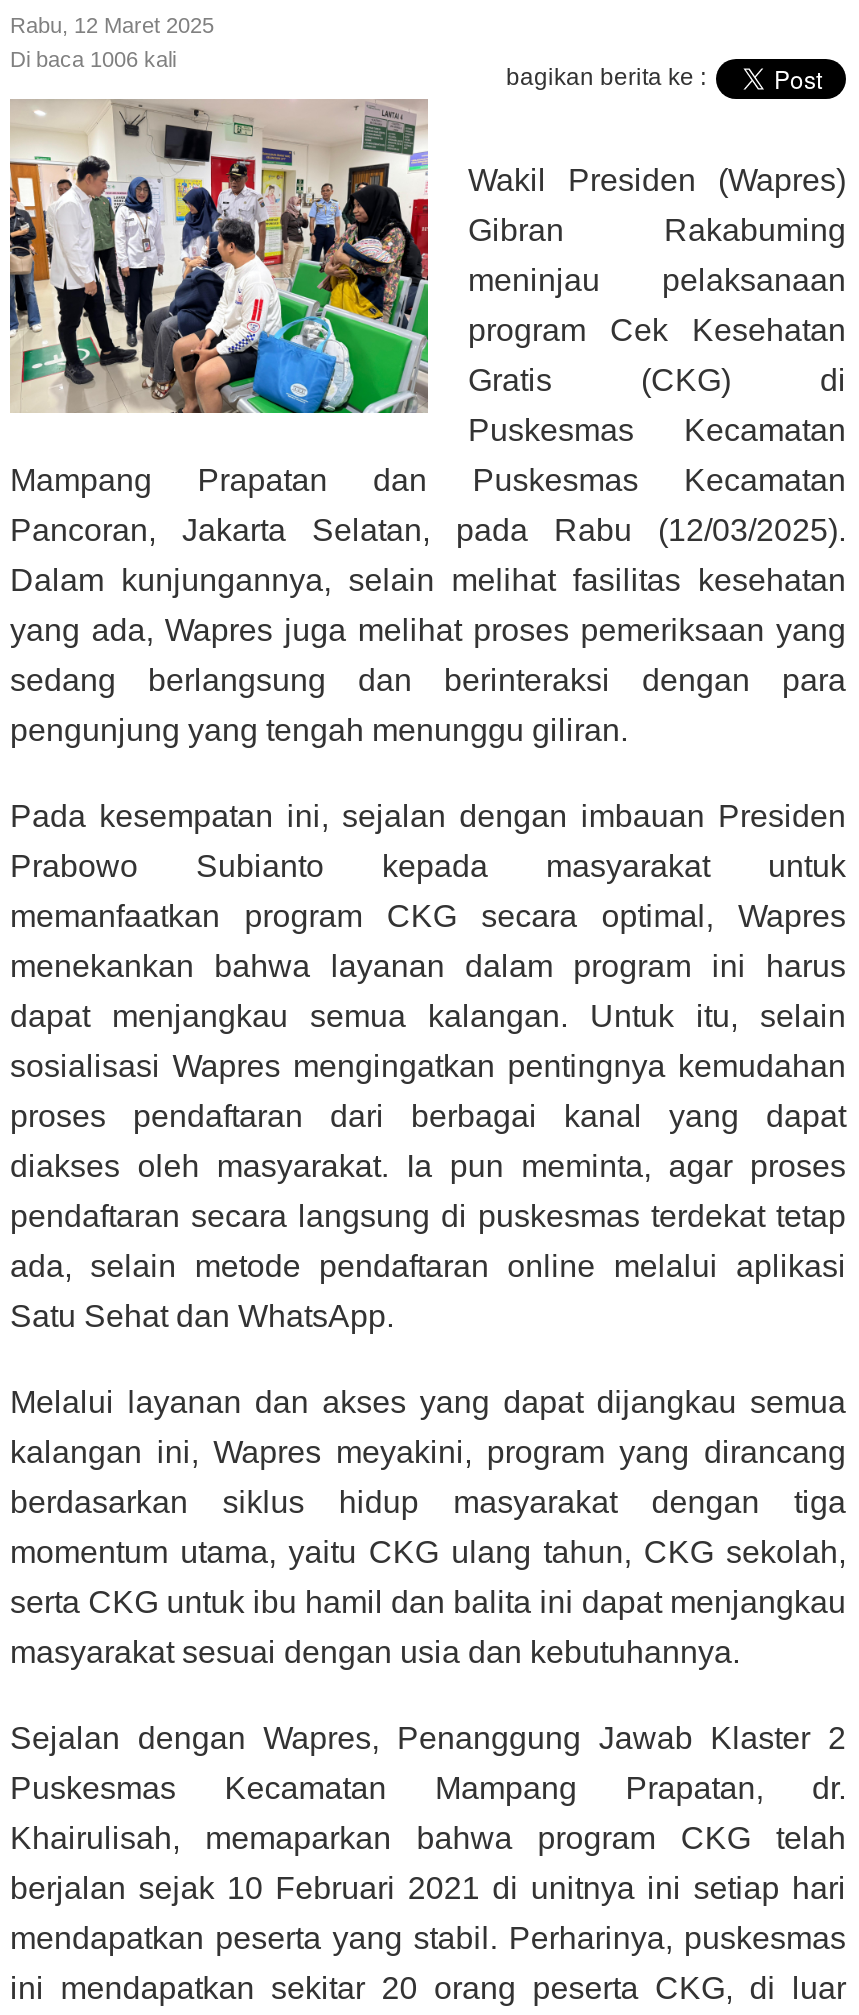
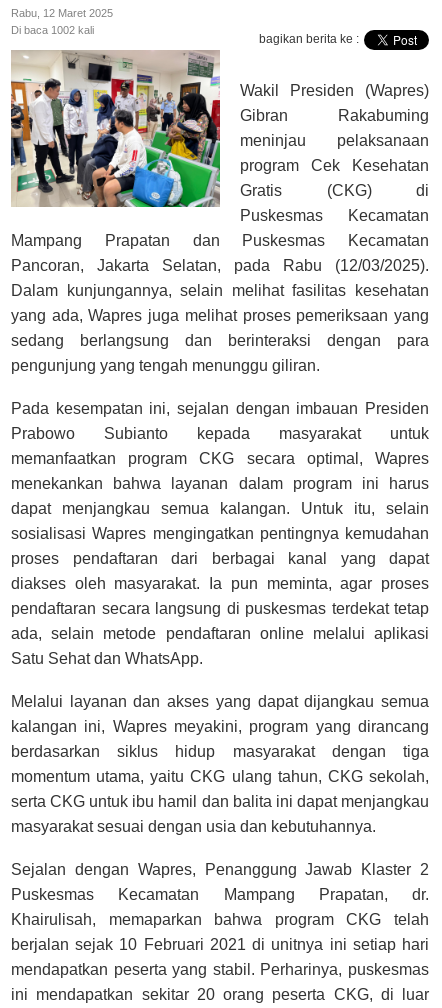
[10,47,176,71] Di baca 1006 kali -> [11,24,94,36] Di baca 1002 kali

